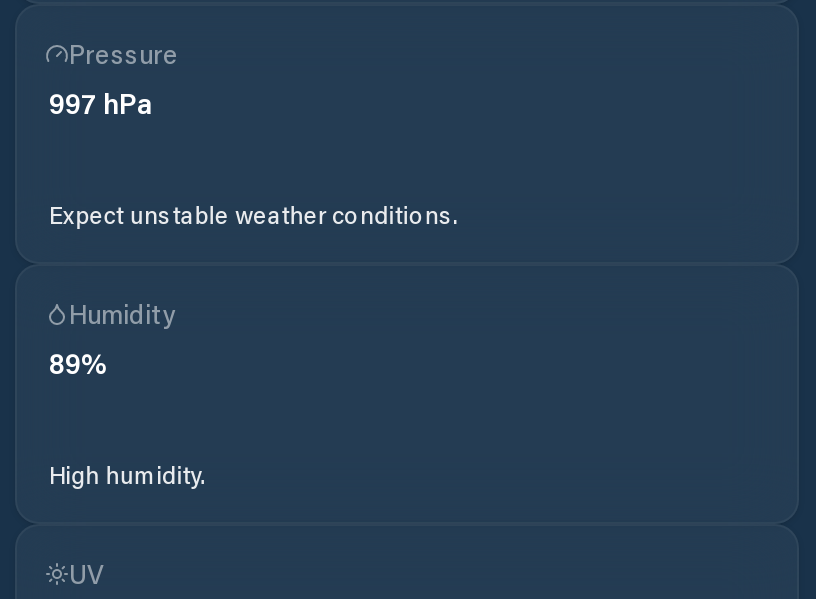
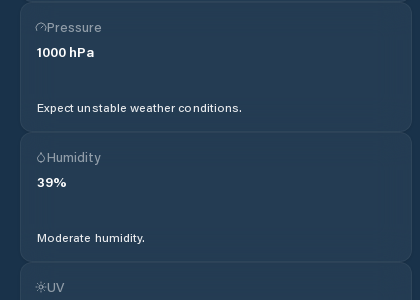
[49,84,153,122] 997 hPa -> [37,42,94,61] 1000 hPa
[49,344,109,382] 89% -> [37,172,67,191] 39%
[49,458,207,490] High humidity. -> [37,229,145,245] Moderate humidity.

